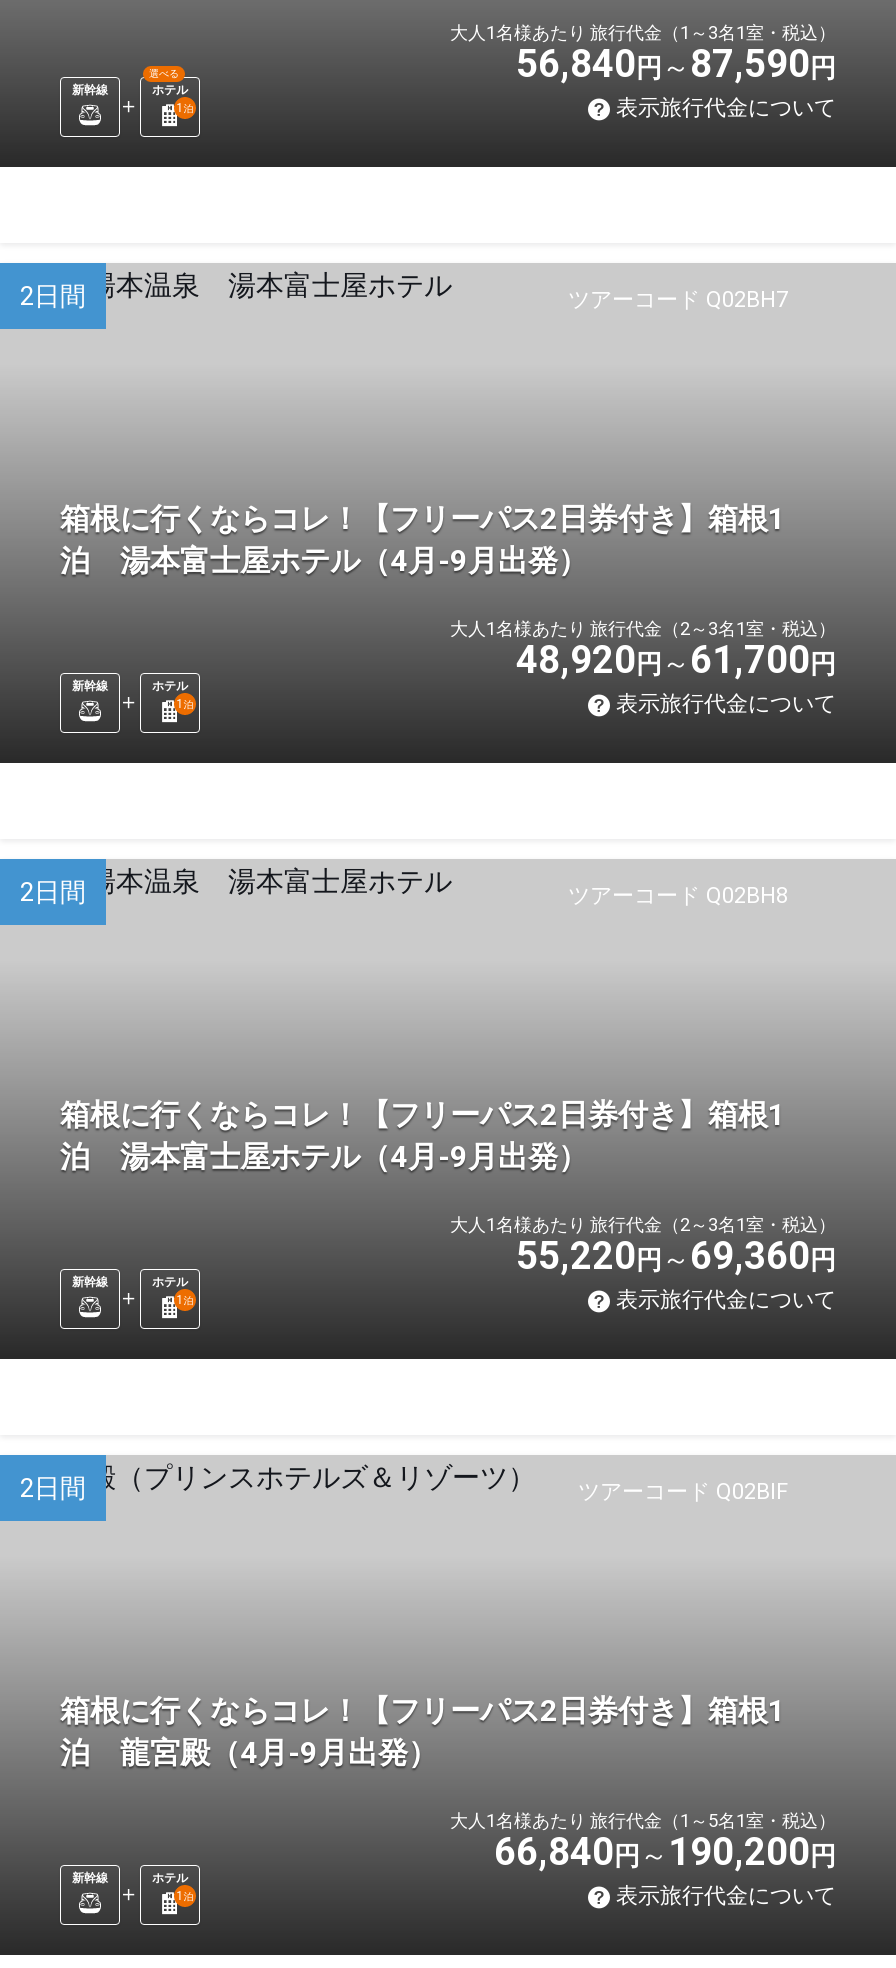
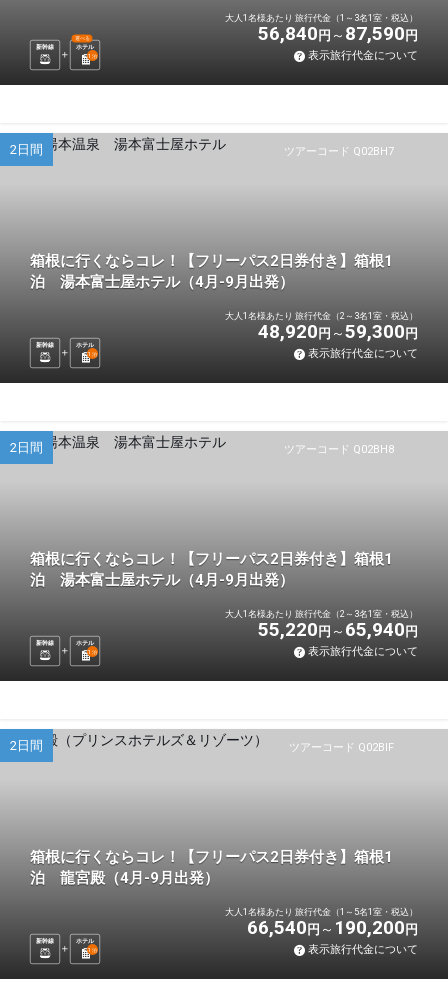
[516,638,836,684] 48,920円 61,700円 -> [258,320,418,343] 48,920円 59,300円
[516,1234,836,1280] 55,220円 69,360円 -> [258,618,418,641] 55,220円 65,940円
[494,1830,836,1876] 66,840円 190,200円 -> [247,916,418,939] 66,540円 190,200円

